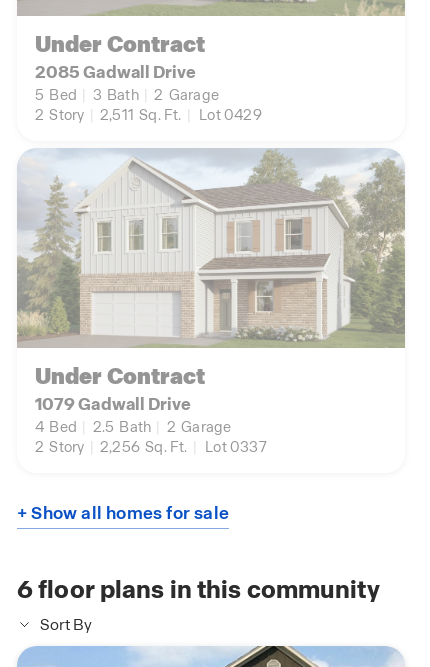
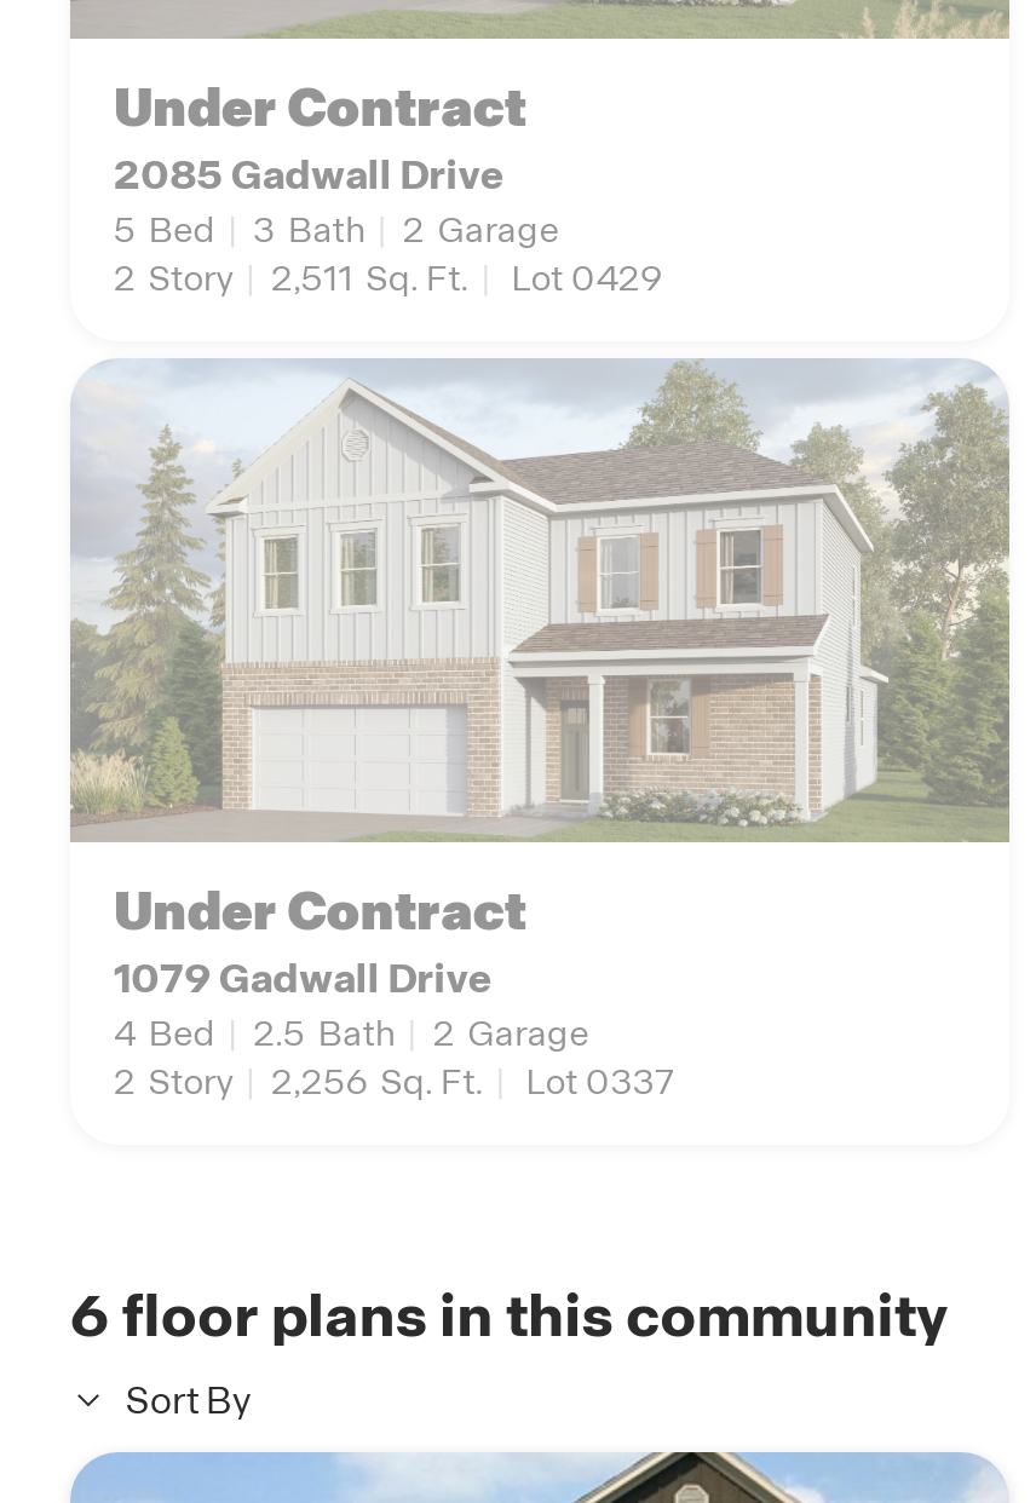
[17,502,229,524] + Show all homes for sale -> none

